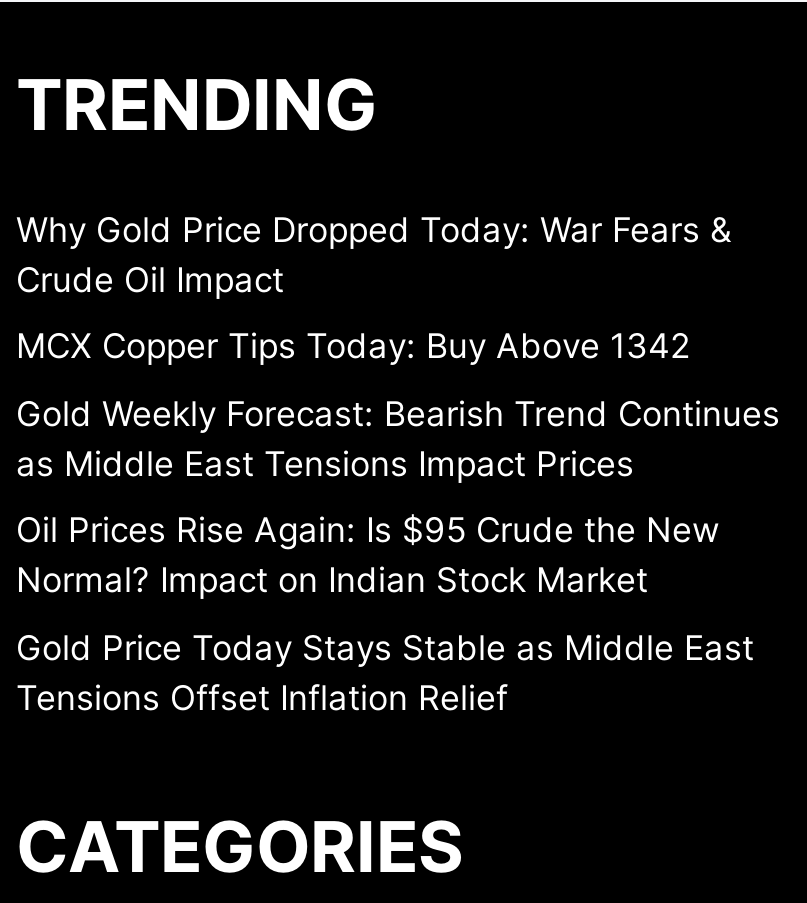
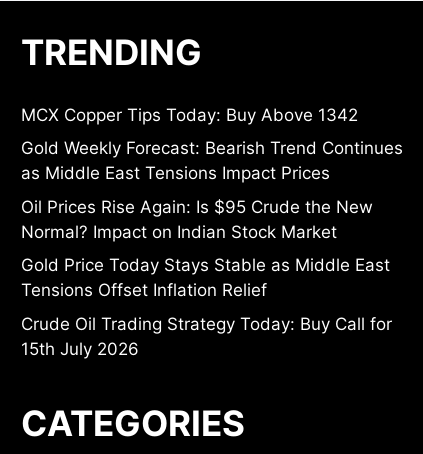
[16,210,732,300] Why Gold Price Dropped Today: War Fears & | Crude Oil Impact -> none
moved [16,327,780,718] -> [21,105,403,300]: MCX Copper Tips Today: Buy Above 1342 | Gold Weekly Forecast: Bearish Trend Continues | as Middle East Tensions Impact Prices | Oil Prices Rise Again: Is $95 Crude the New | Normal? Impact on Indian Stock Market | Gold Price Today Stays Stable as Middle East | Tensions Offset Inflation Relief
none -> [21,314,392,359] Crude Oil Trading Strategy Today: Buy Call for | 15th July 2026

